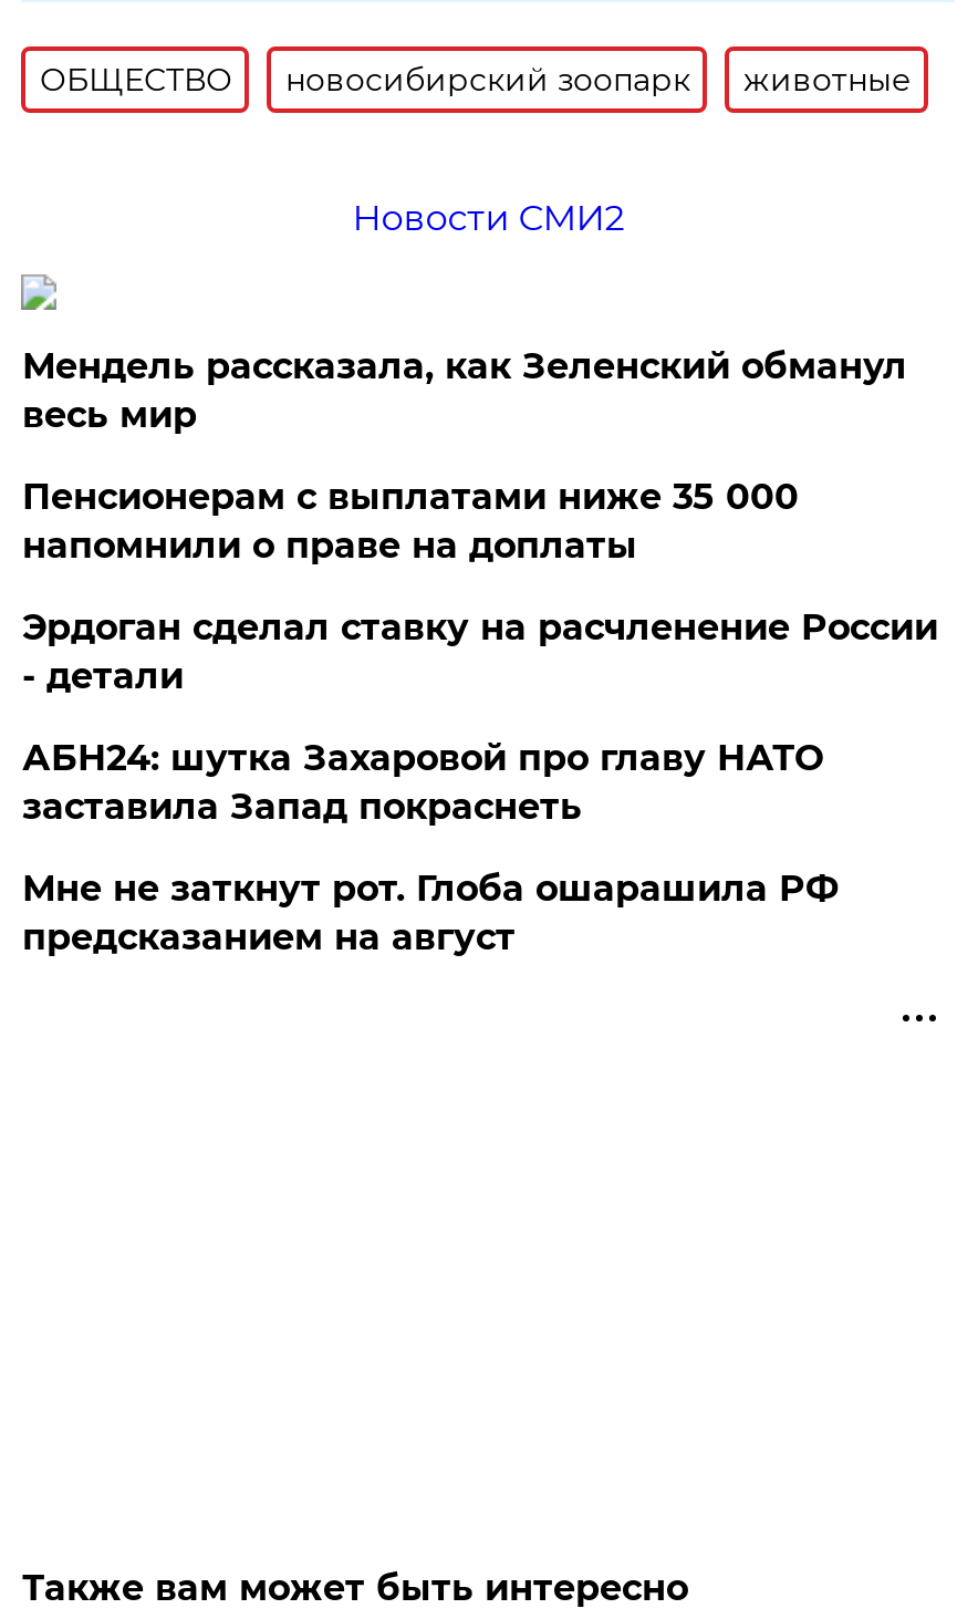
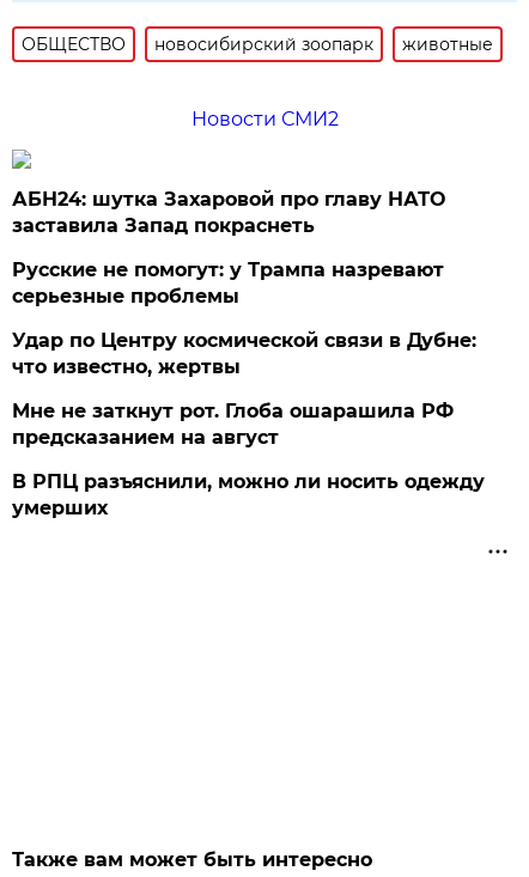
[22,345,938,697] Мендель рассказала, как Зеленский обманул | весь мир | Пенсионерам с выплатами ниже 35 000 | напомнили о праве на доплаты | Эрдоган сделал ставку на расчленение России | - детали -> none
moved [22,737,823,828] -> [12,188,446,237]: АБН24: шутка Захаровой про главу НАТО | заставила Запад покраснеть
none -> [12,258,477,378] Русские не помогут: у Трампа назревают | серьезные проблемы | Удар по Центру космической связи в Дубне: | что известно, жертвы
moved [22,867,838,958] -> [12,399,454,449]: Мне не заткнут рот. Глоба ошарашила РФ | предсказанием на август
none -> [12,470,485,519] В РПЦ разъяснили, можно ли носить одежду | умерших

